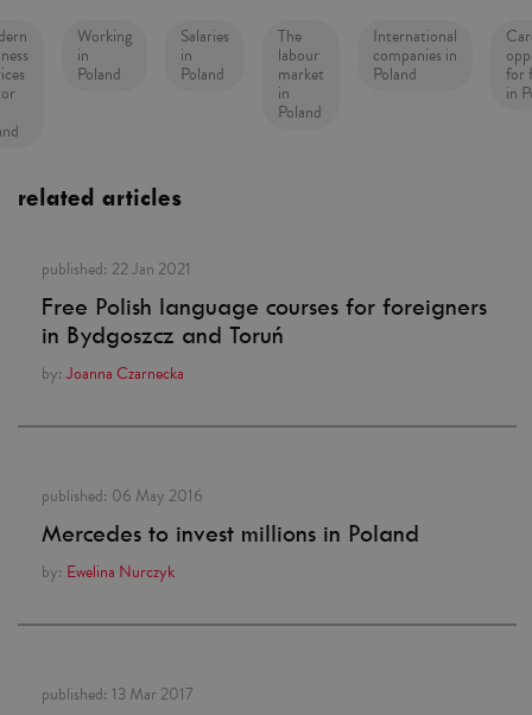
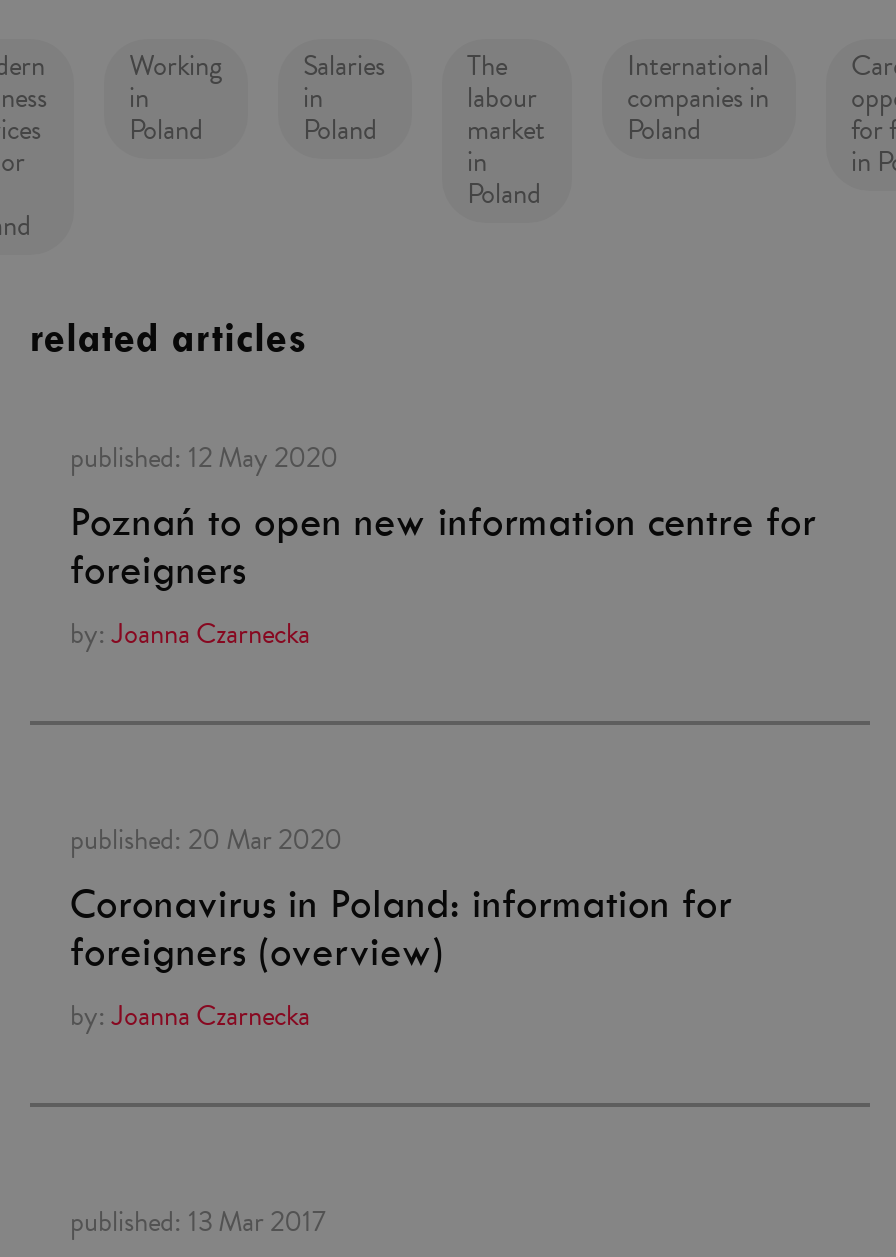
[42,257,487,349] published: 22 Jan 2021 | Free Polish language courses for foreigners | in Bydgoszcz and Toruń -> [70,437,816,593] published: 12 May 2020 | Poznań to open new information centre for | foreigners
[42,484,419,585] published: 06 May 2016 | Mercedes to invest millions in Poland | by: Ewelina Nurczyk -> [70,819,732,1037] published: 20 Mar 2020 | Coronavirus in Poland: information for | foreigners (overview) | by: Joanna Czarnecka

